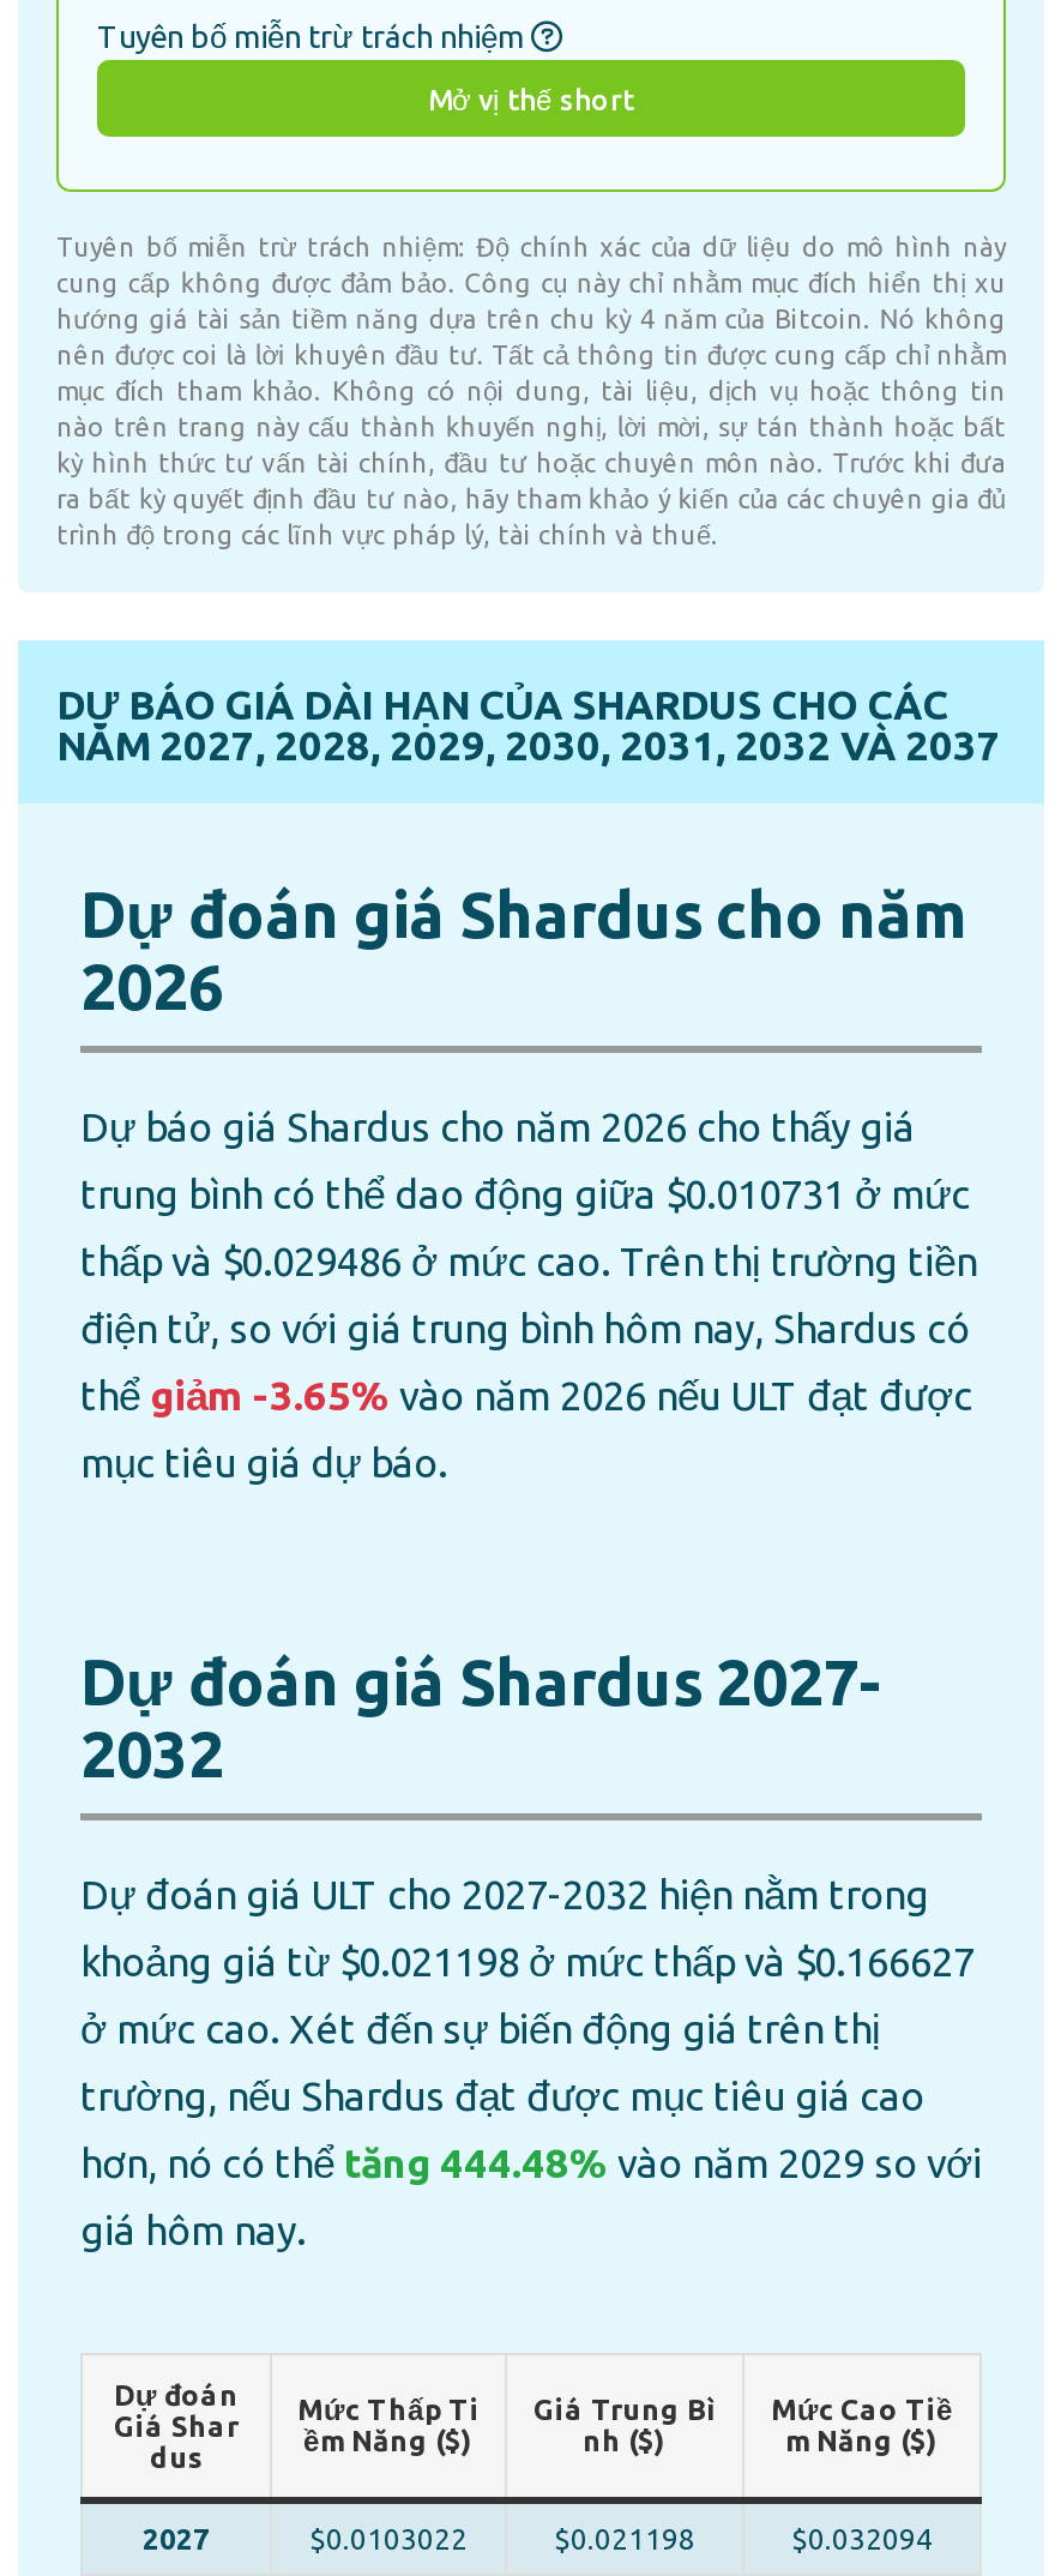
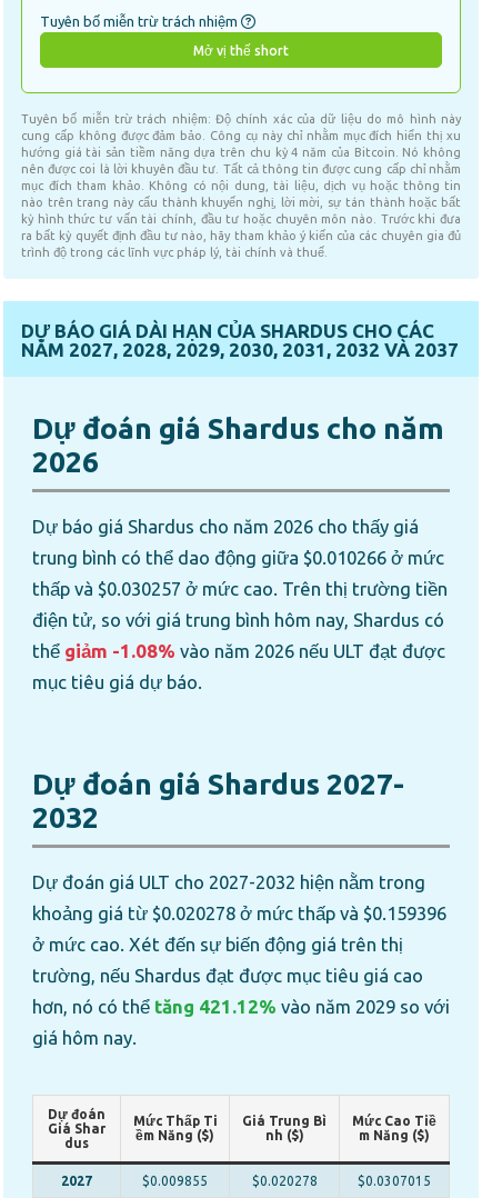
[80,1171,970,1216] trung bình có thể dao động giữa $0.010731 ở mức -> [32,547,444,568] trung bình có thể dao động giữa $0.010266 ở mức
[80,1238,977,1283] thấp và $0.029486 ở mức cao. Trên thị trường tiền -> [32,578,448,599] thấp và $0.030257 ở mức cao. Trên thị trường tiền
[80,1372,972,1418] thể giảm -3.65% vào năm 2026 nếu ULT đạt được -> [32,640,445,661] thể giảm -1.08% vào năm 2026 nếu ULT đạt được
[80,1938,975,1984] khoảng giá từ $0.021198 ở mức thấp và $0.166627 -> [32,902,446,924] khoảng giá từ $0.020278 ở mức thấp và $0.159396
[80,2139,982,2185] hơn, nó có thể tăng 444.48% vào năm 2029 so với -> [32,996,450,1017] hơn, nó có thể tăng 421.12% vào năm 2029 so với
[309,2523,468,2554] $0.0103022 -> [142,1173,208,1188] $0.009855
[554,2523,695,2554] $0.021198 -> [252,1173,317,1188] $0.020278
[791,2523,933,2554] $0.032094 -> [358,1173,431,1188] $0.0307015

